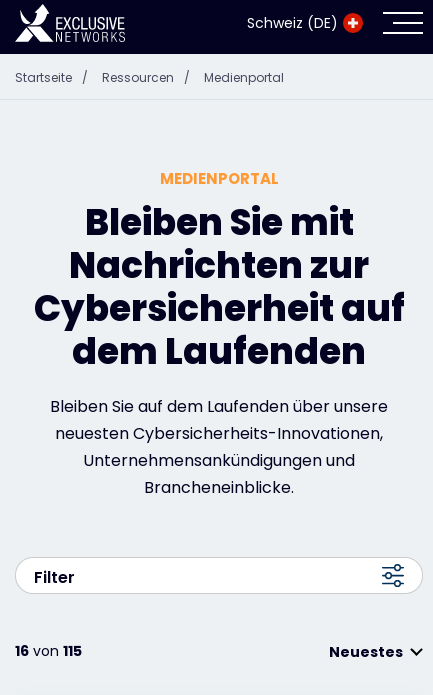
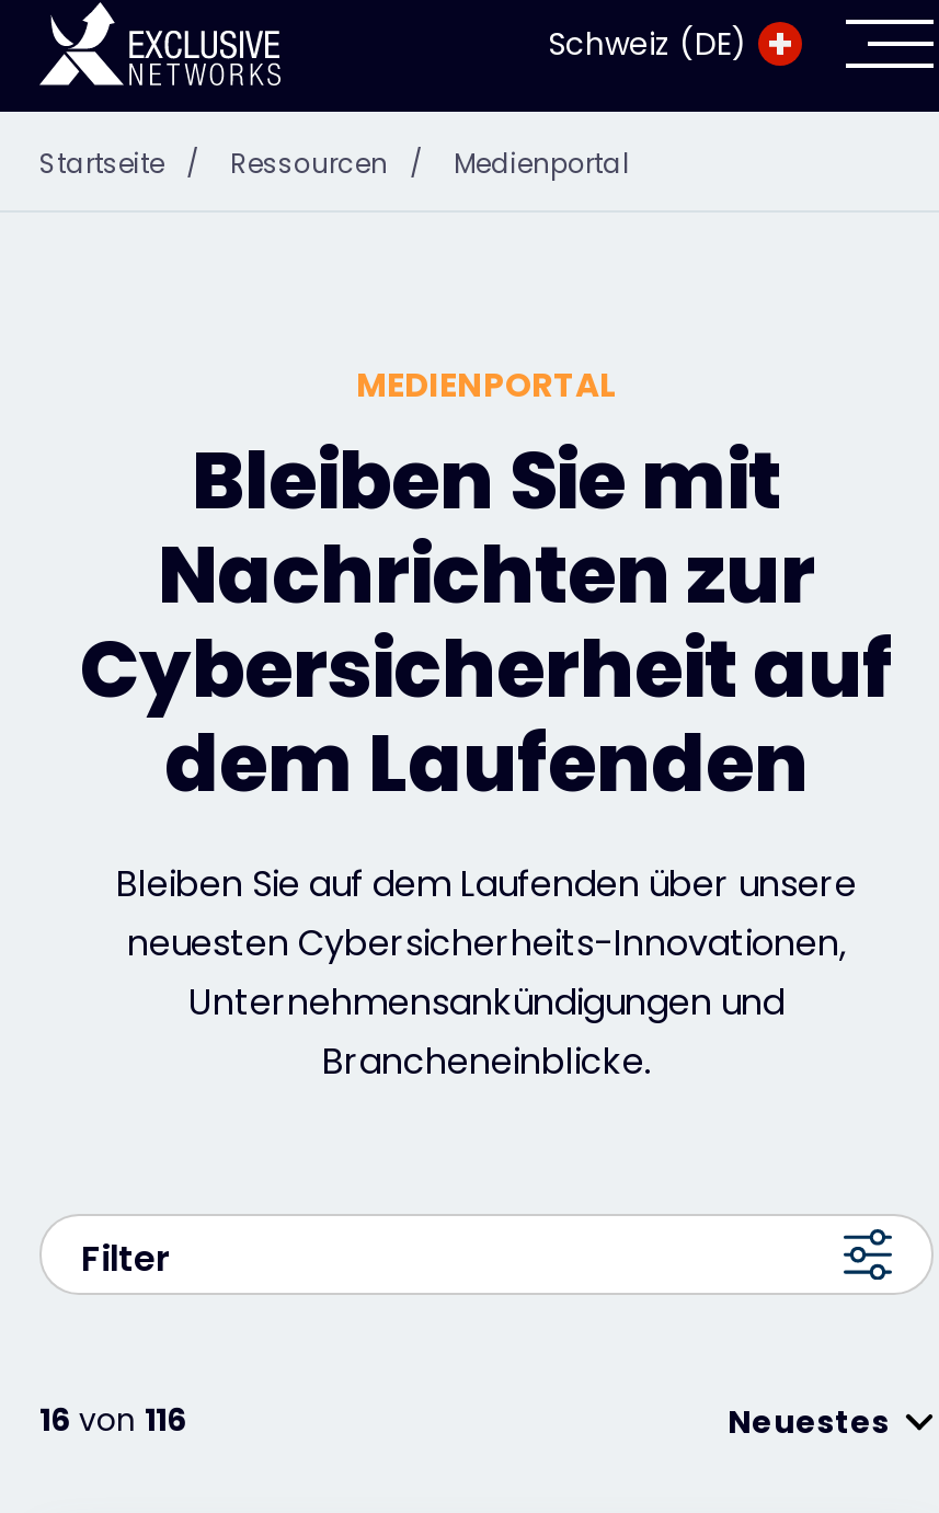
[15,641,82,661] 16 von 115 -> [39,1398,186,1442] 16 von 116

